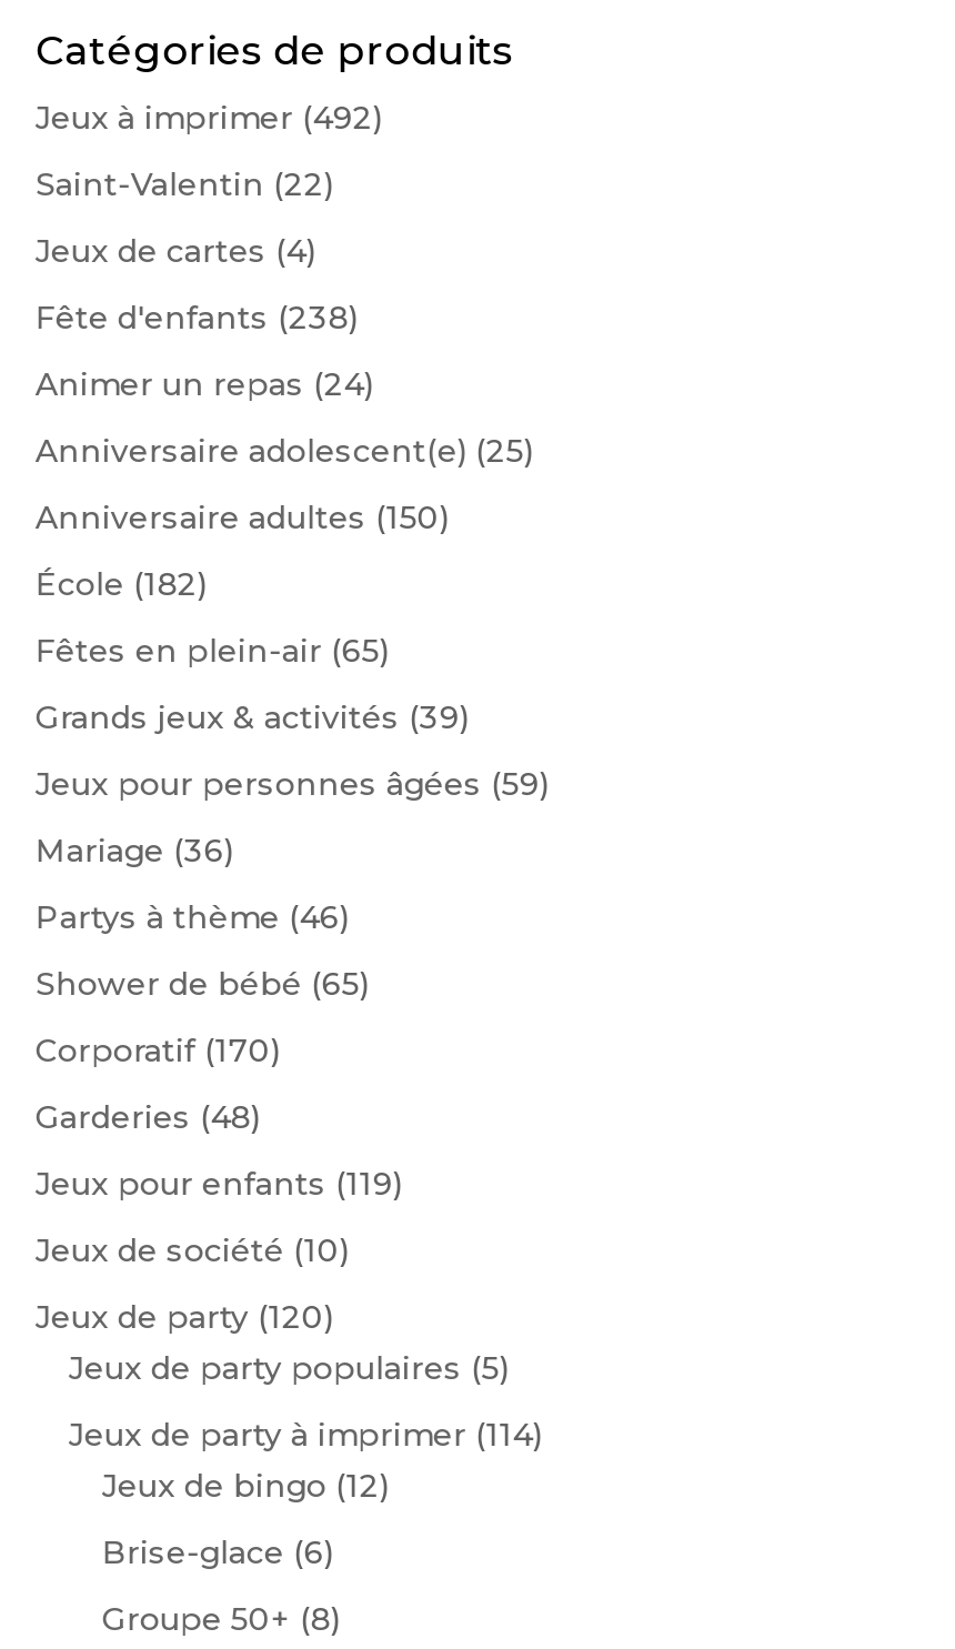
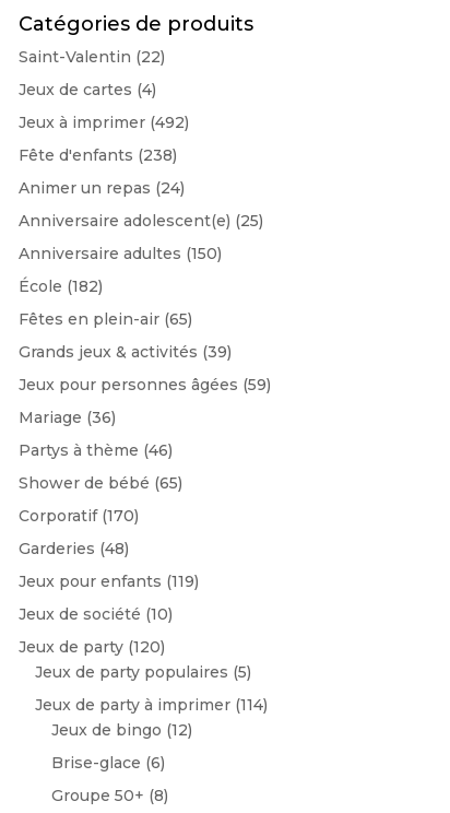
moved [35,98,382,138] -> [19,113,189,132]: Jeux à imprimer (492)
moved [35,165,333,271] -> [19,47,165,100]: Saint-Valentin (22) | Jeux de cartes (4)

